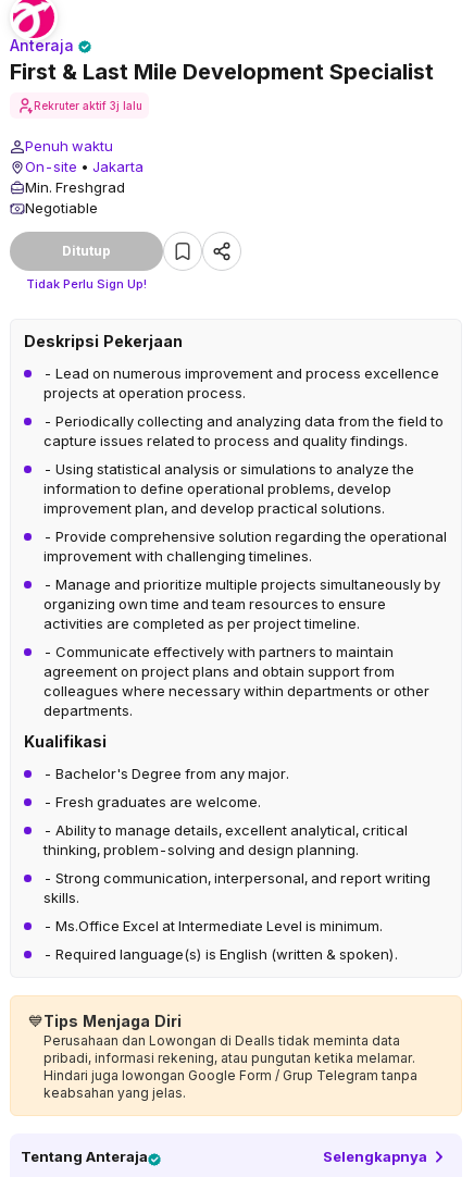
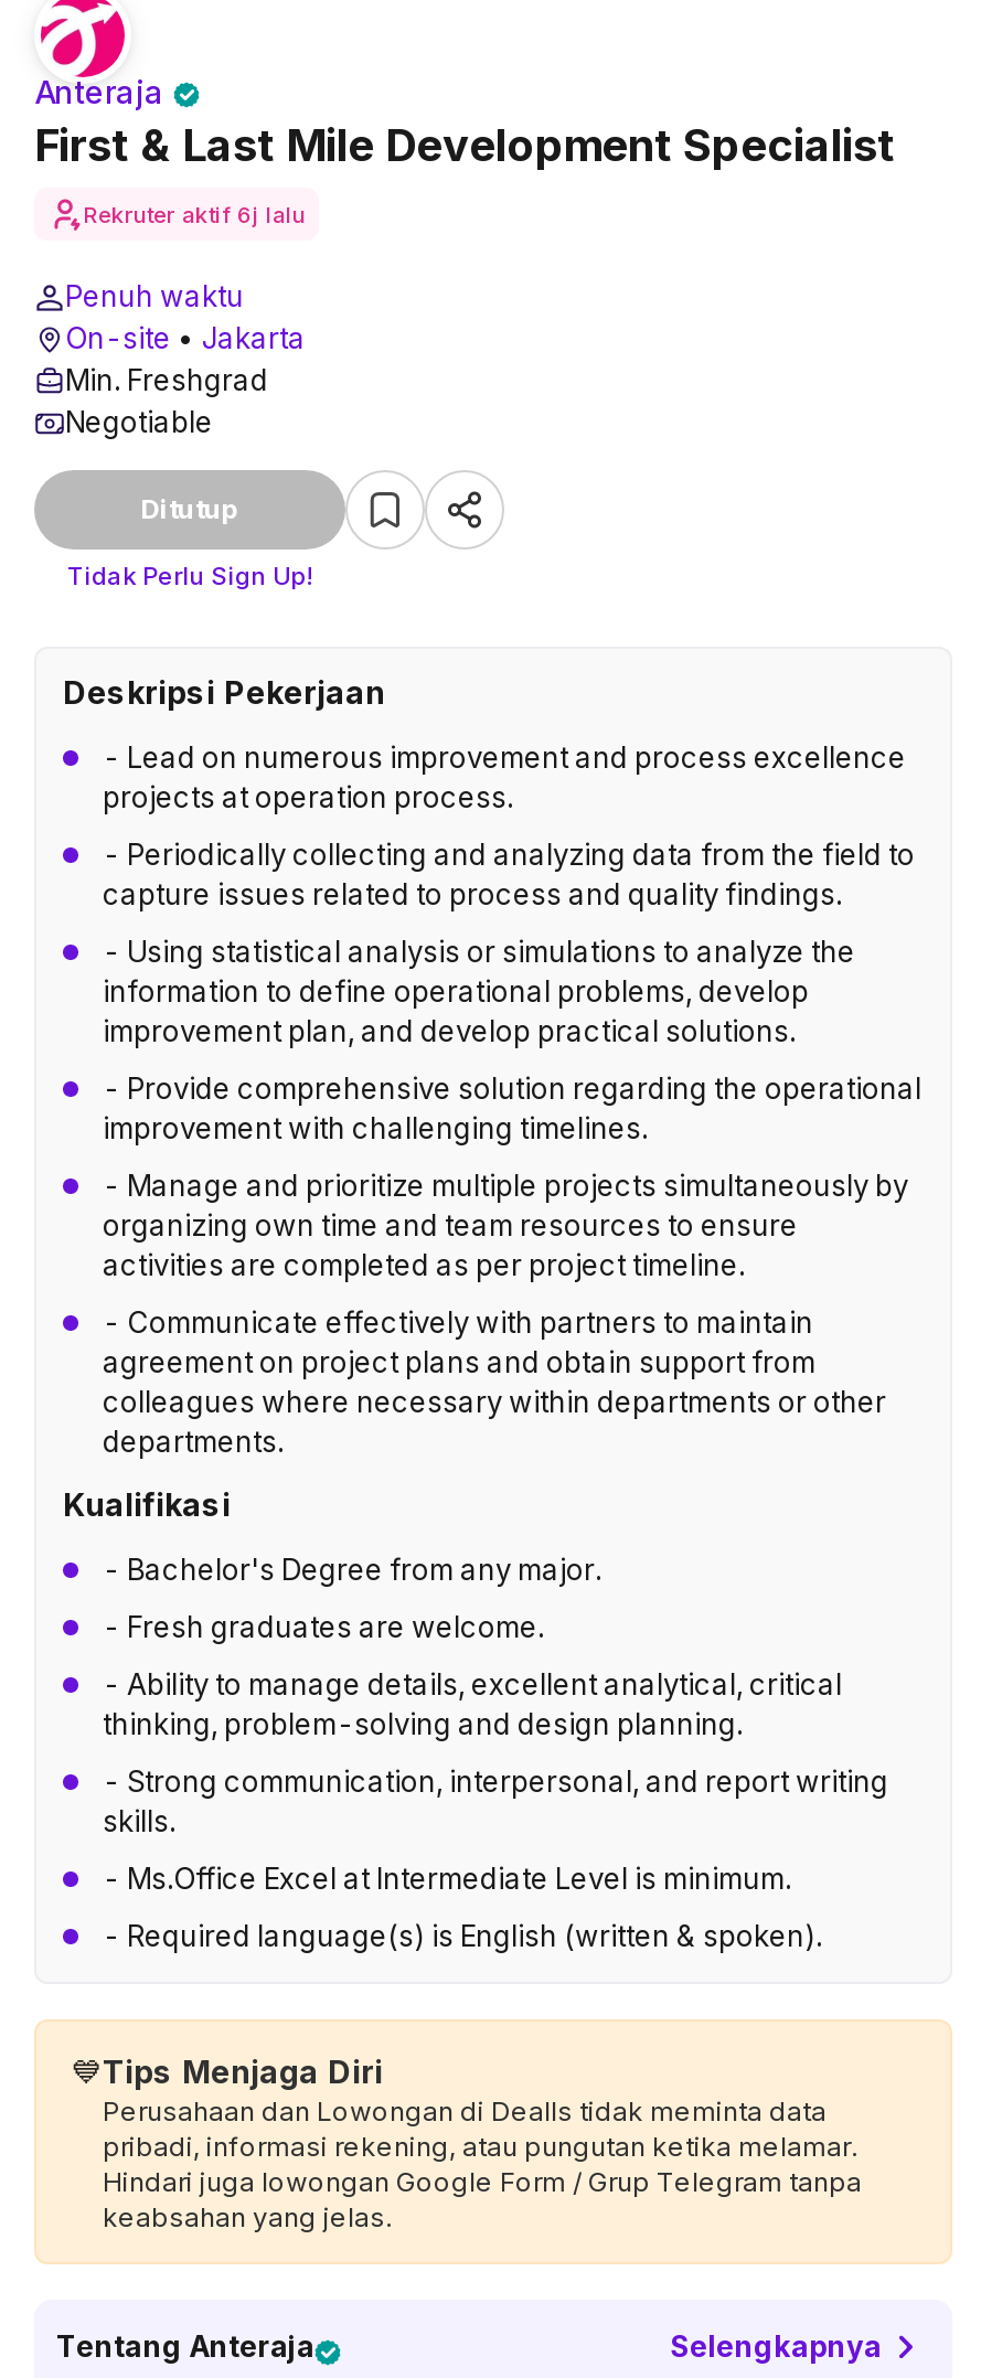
[34,98,142,111] Rekruter aktif 3j lalu -> [83,200,306,226] Rekruter aktif 6j lalu

